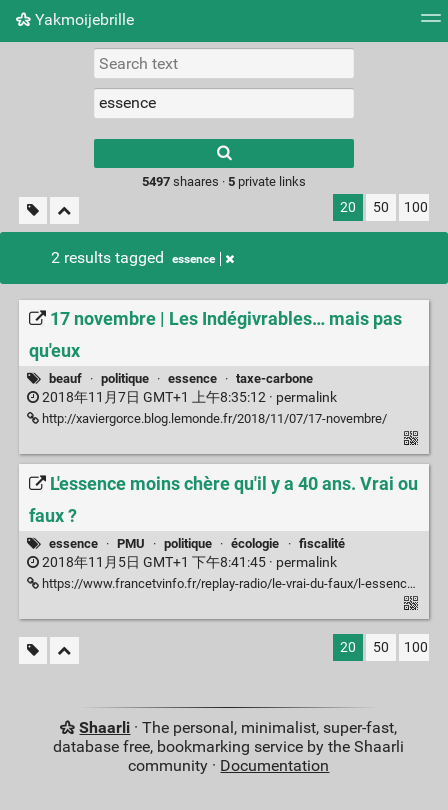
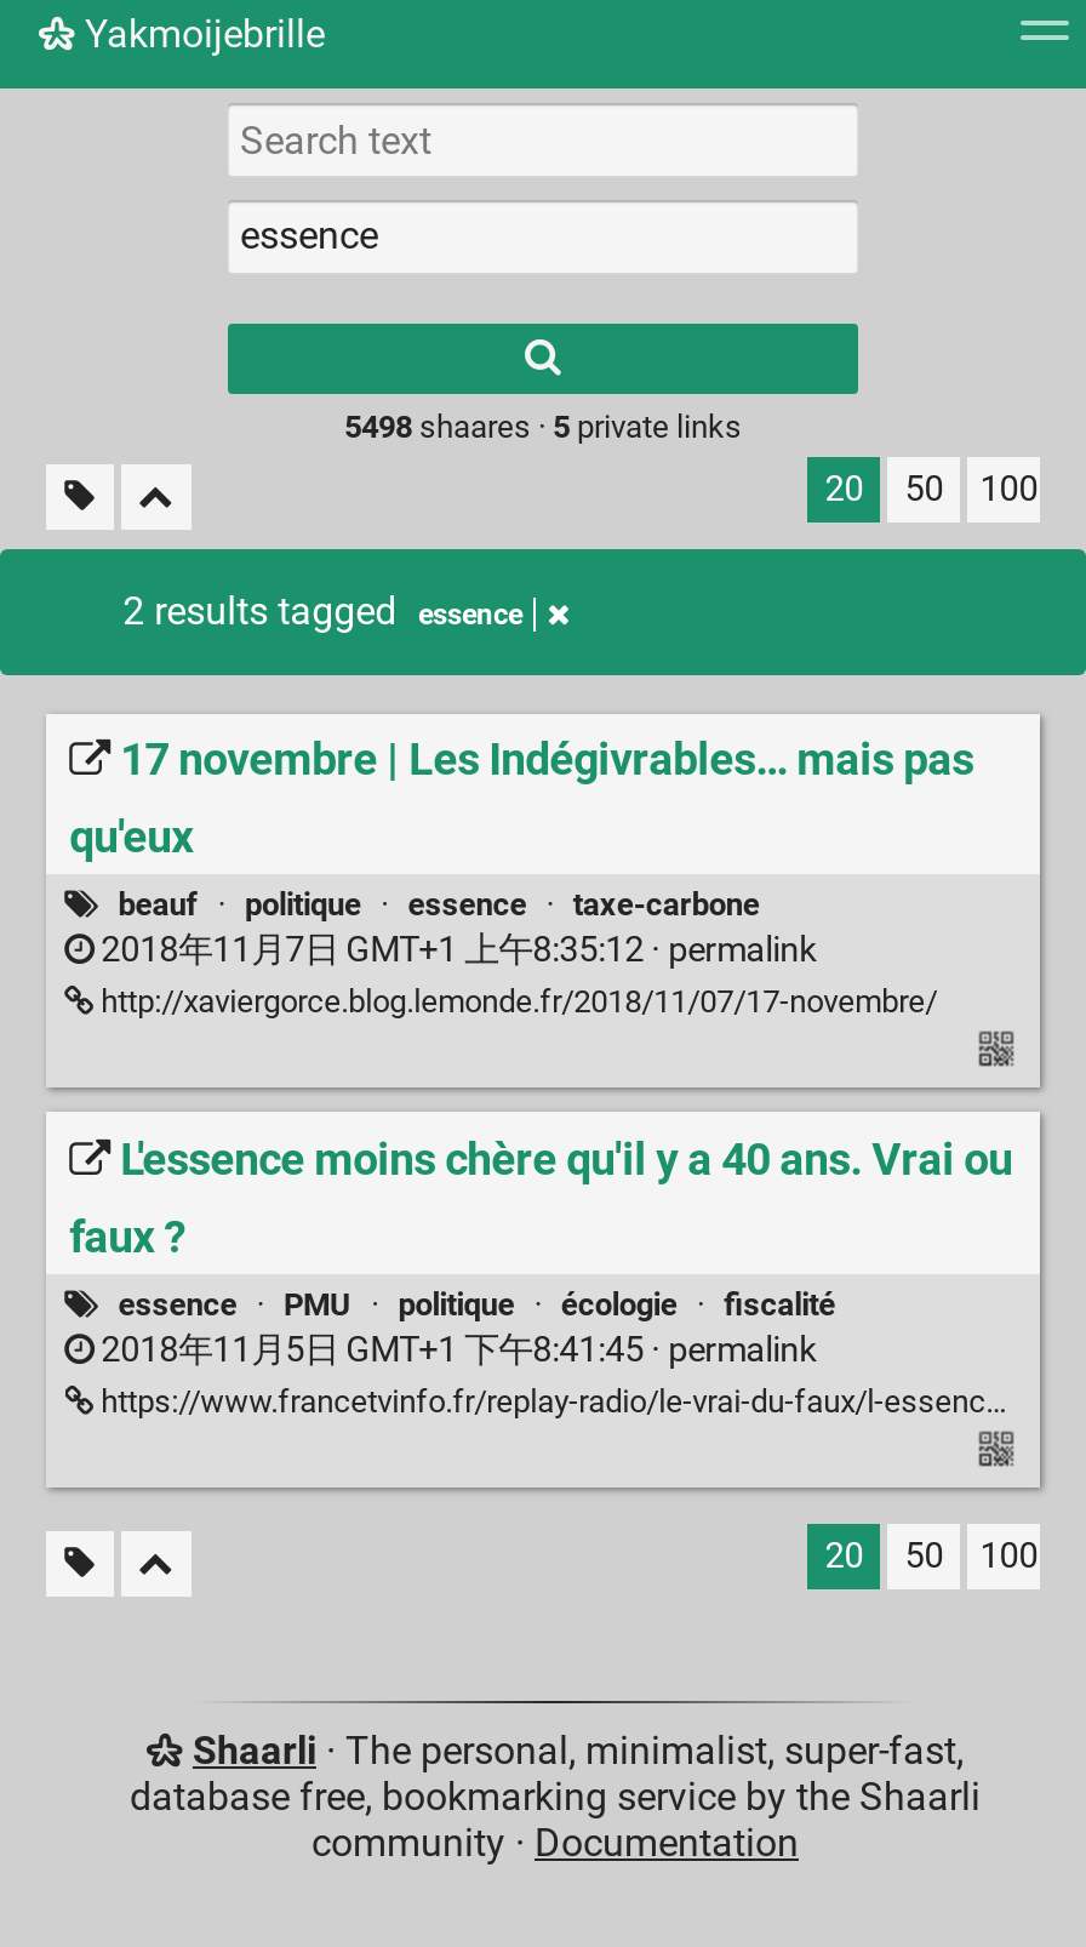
[142,174,306,189] 5497 shaares · 5 private links -> [344,408,742,444] 5498 shaares · 5 private links

